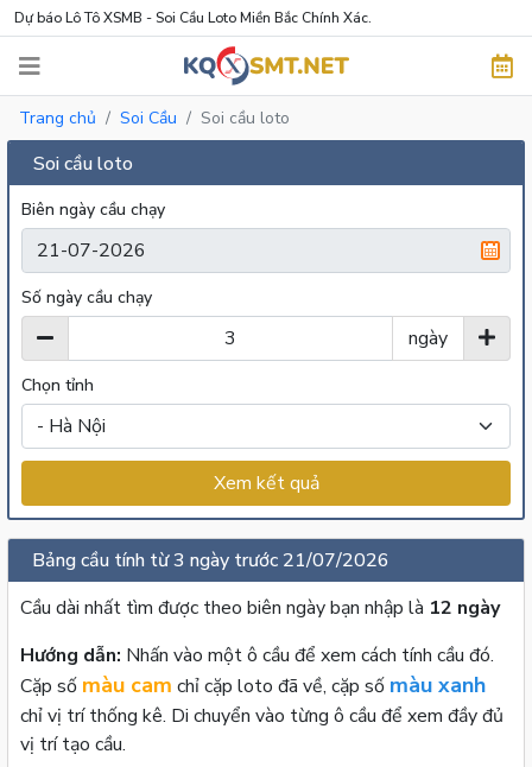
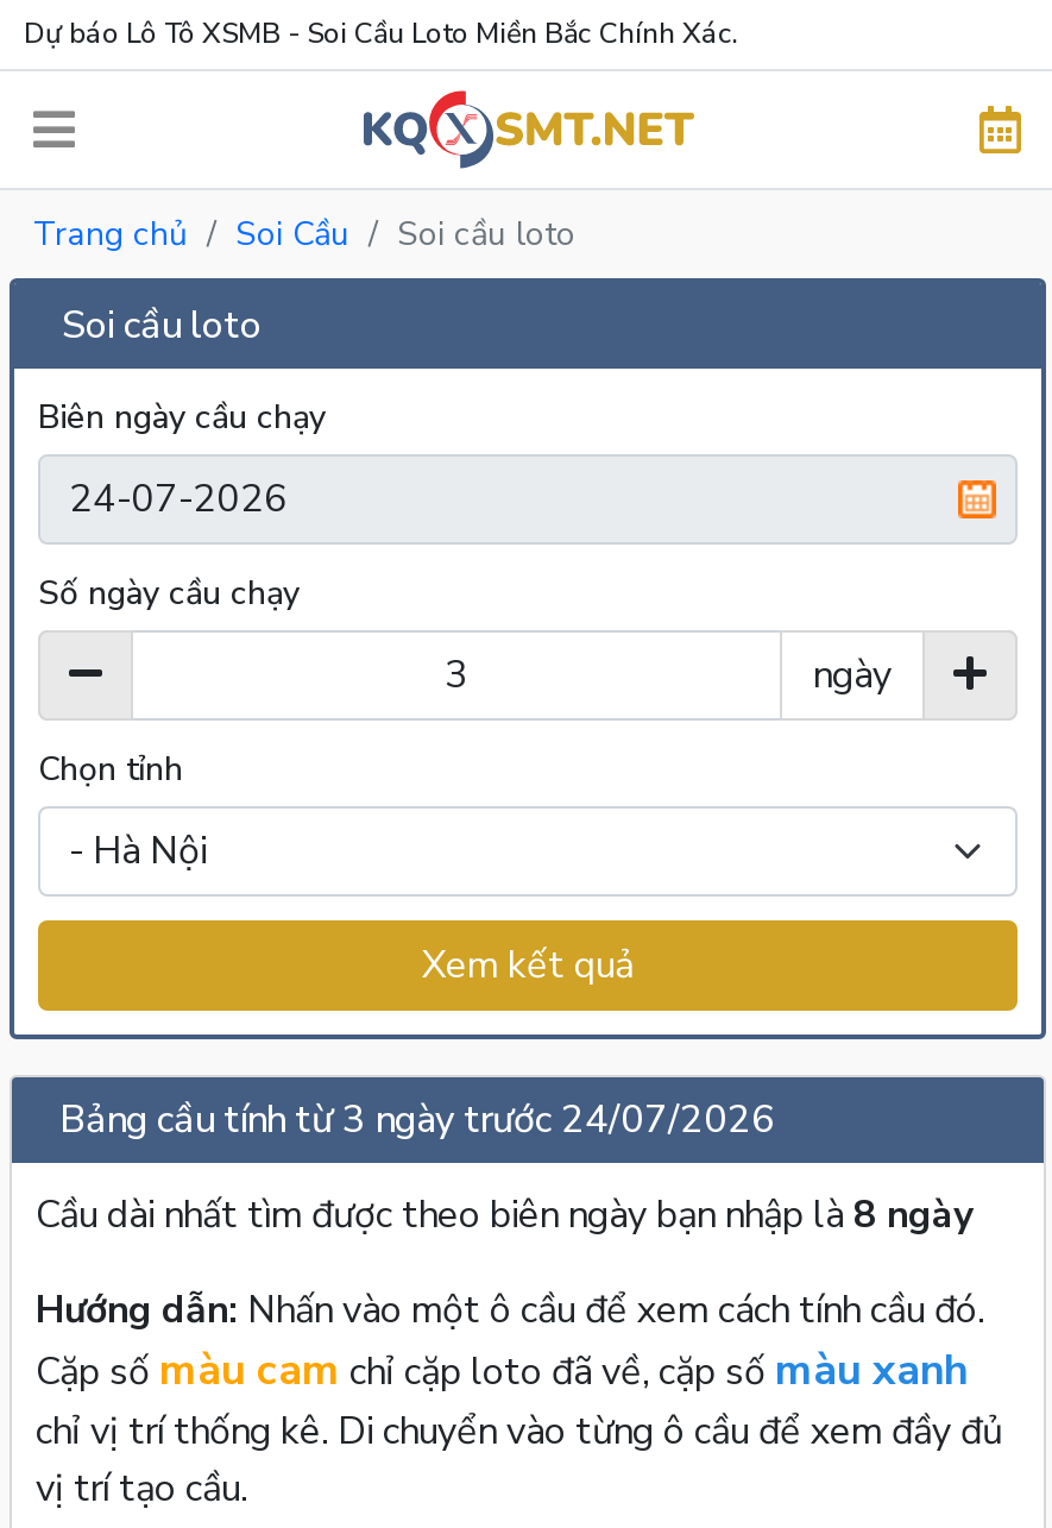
[32,547,389,573] Bảng cầu tính từ 3 ngày trước 21/07/2026 -> [59,1094,775,1146] Bảng cầu tính từ 3 ngày trước 24/07/2026
[20,595,500,621] Cầu dài nhất tìm được theo biên ngày bạn nhập là 12 ngày -> [36,1189,972,1241] Cầu dài nhất tìm được theo biên ngày bạn nhập là 8 ngày

